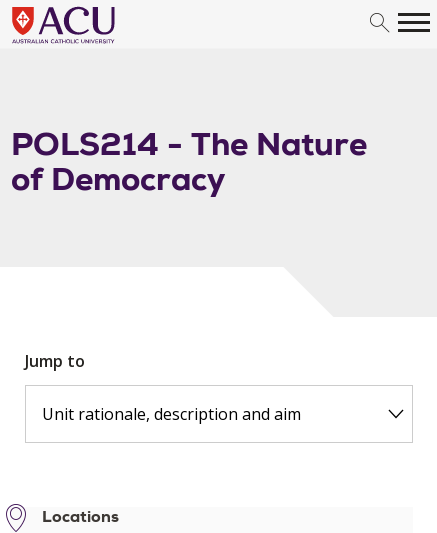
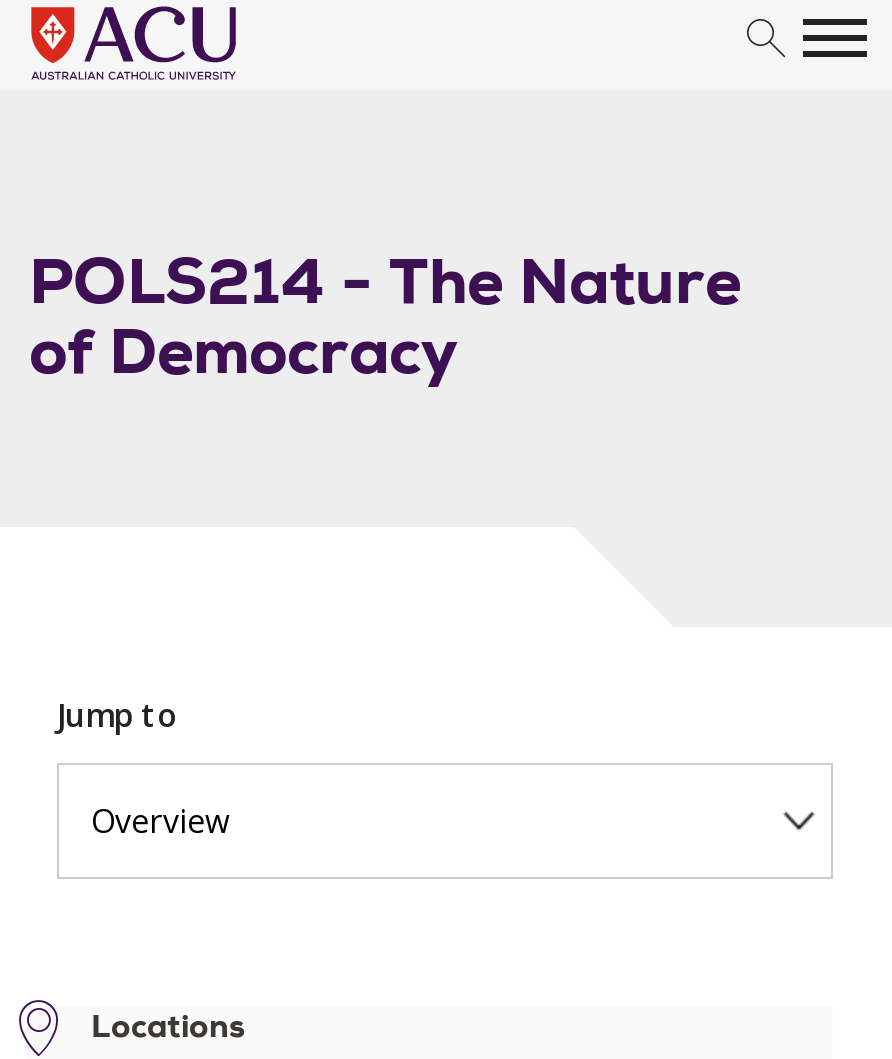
[42,403,301,425] Unit rationale, description and aim -> [91,799,229,843] Overview

